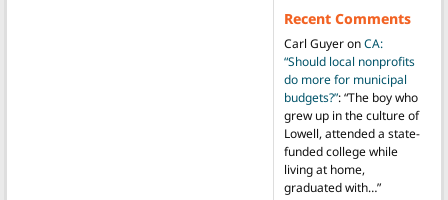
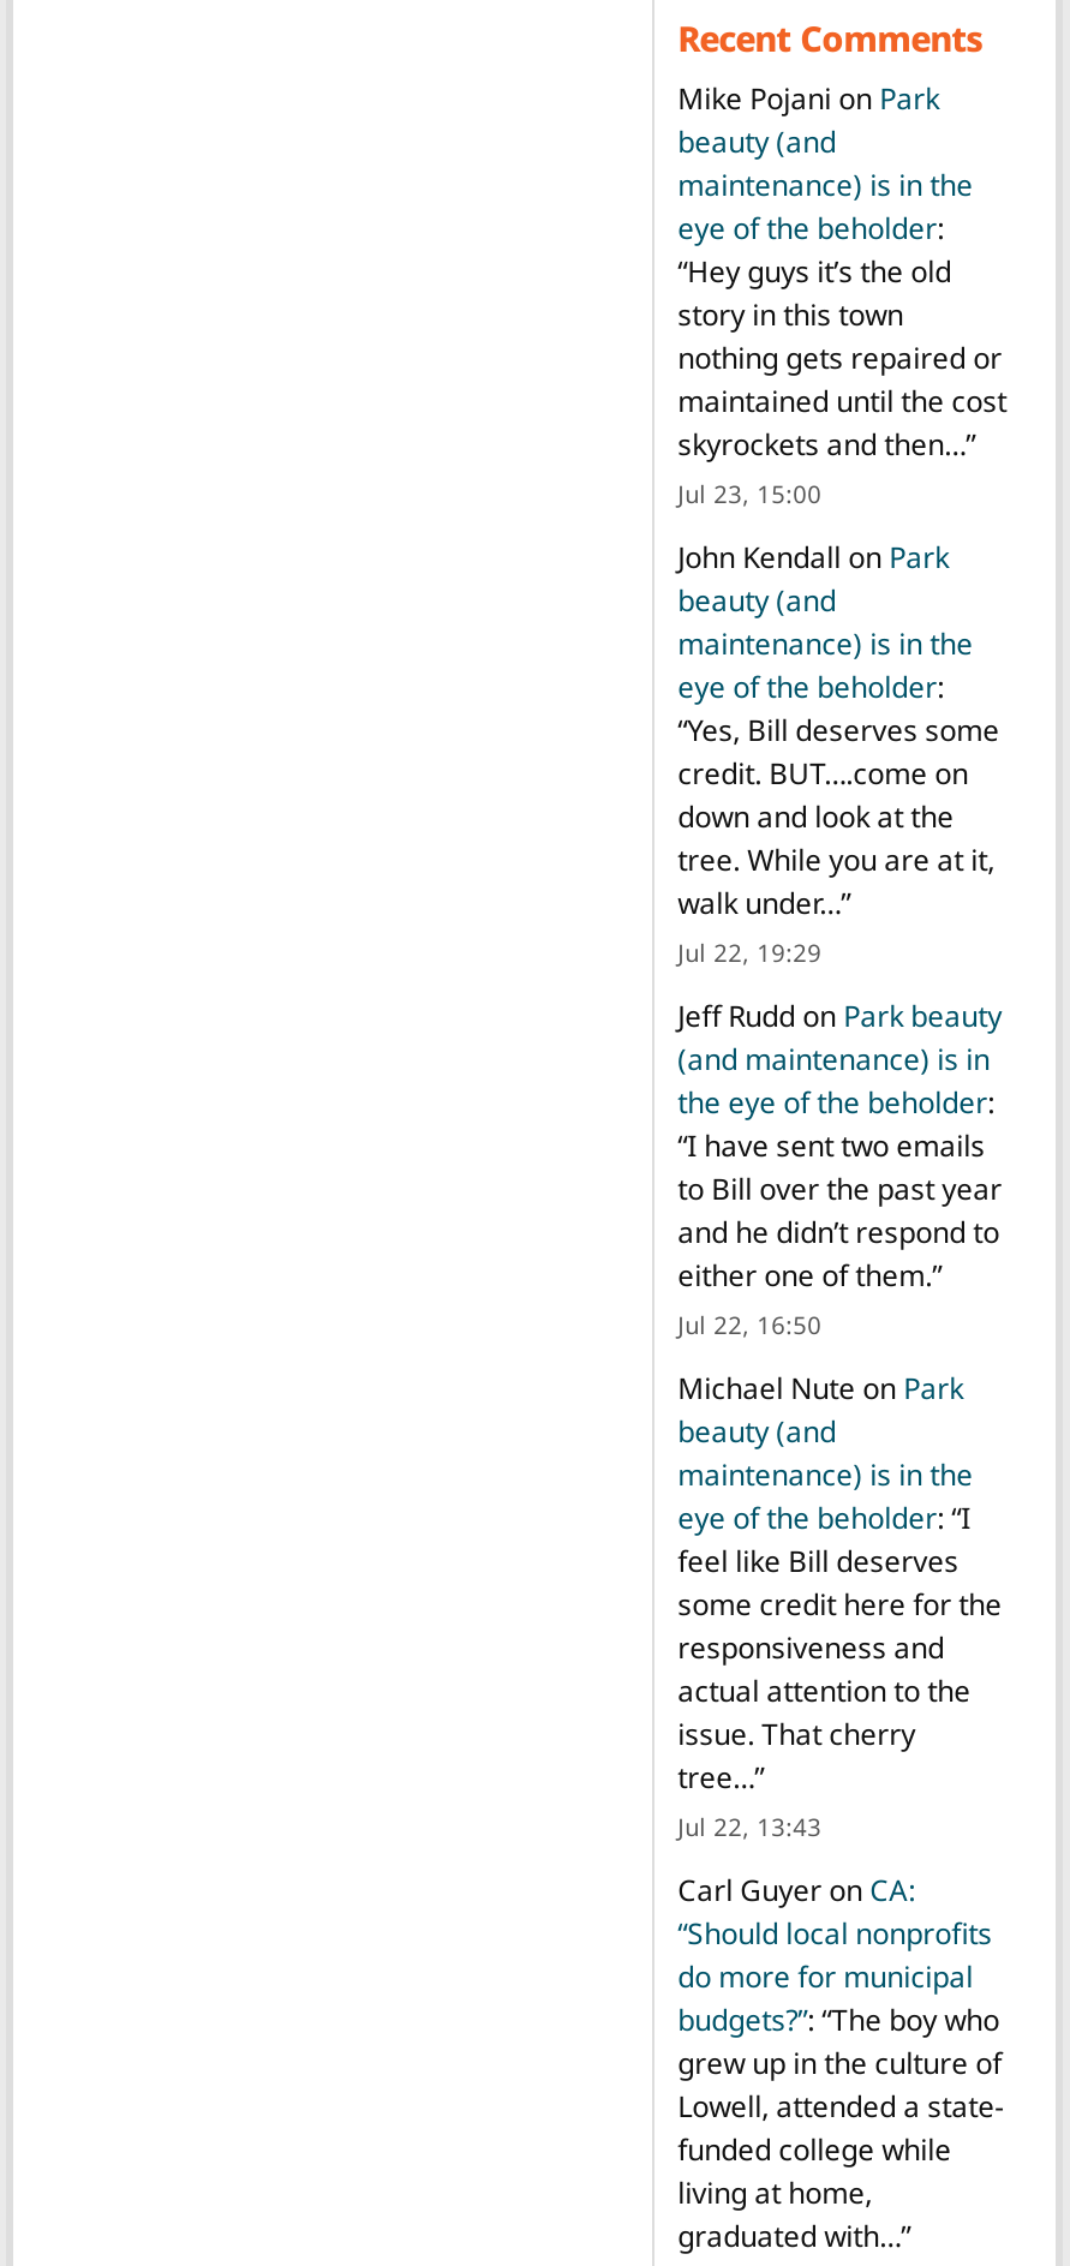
none -> [678,79,1007,1844] Mike Pojani on Park | beauty (and | maintenance) is in the | eye of the beholder: | “Hey guys it’s the old | story in this town | nothing gets repaired or | maintained until the cost | skyrockets and then…” | Jul 23, 15:00 | John Kendall on Park | beauty (and | maintenance) is in the | eye of the beholder: | “Yes, Bill deserves some | credit. BUT….come on | down and look at the | tree. While you are at it, | walk under…” | Jul 22, 19:29 | Jeff Rudd on Park beauty | (and maintenance) is in | the eye of the beholder: | “I have sent two emails | to Bill over the past year | and he didn’t respond to | either one of them.” | Jul 22, 16:50 | Michael Nute on Park | beauty (and | maintenance) is in the | eye of the beholder: “I | feel like Bill deserves | some credit here for the | responsiveness and | actual attention to the | issue. That cherry | tree…” | Jul 22, 13:43

